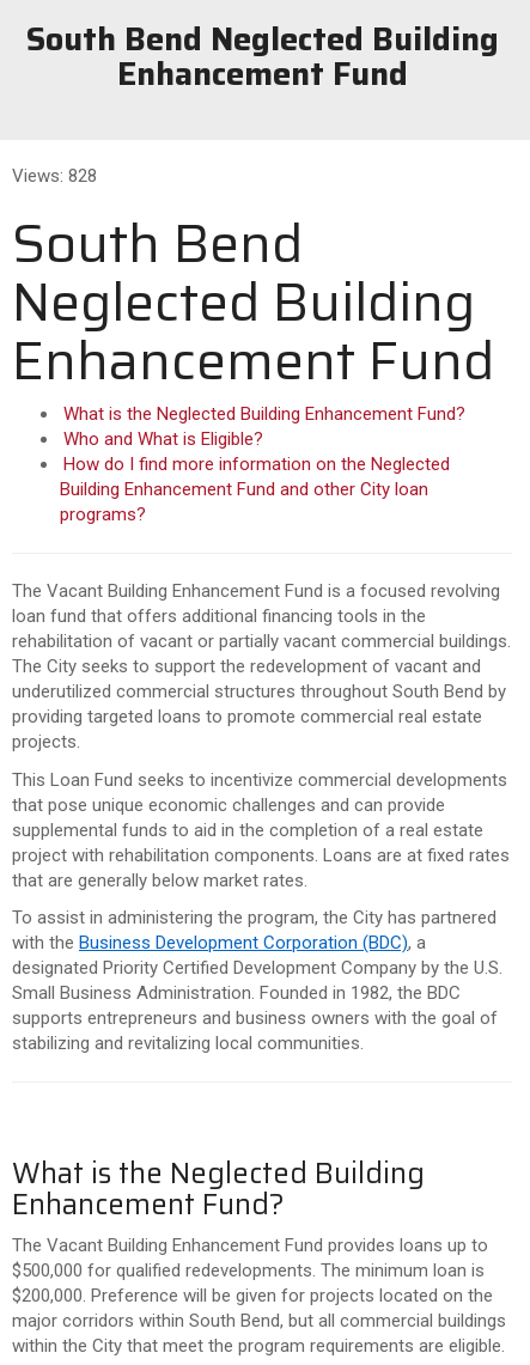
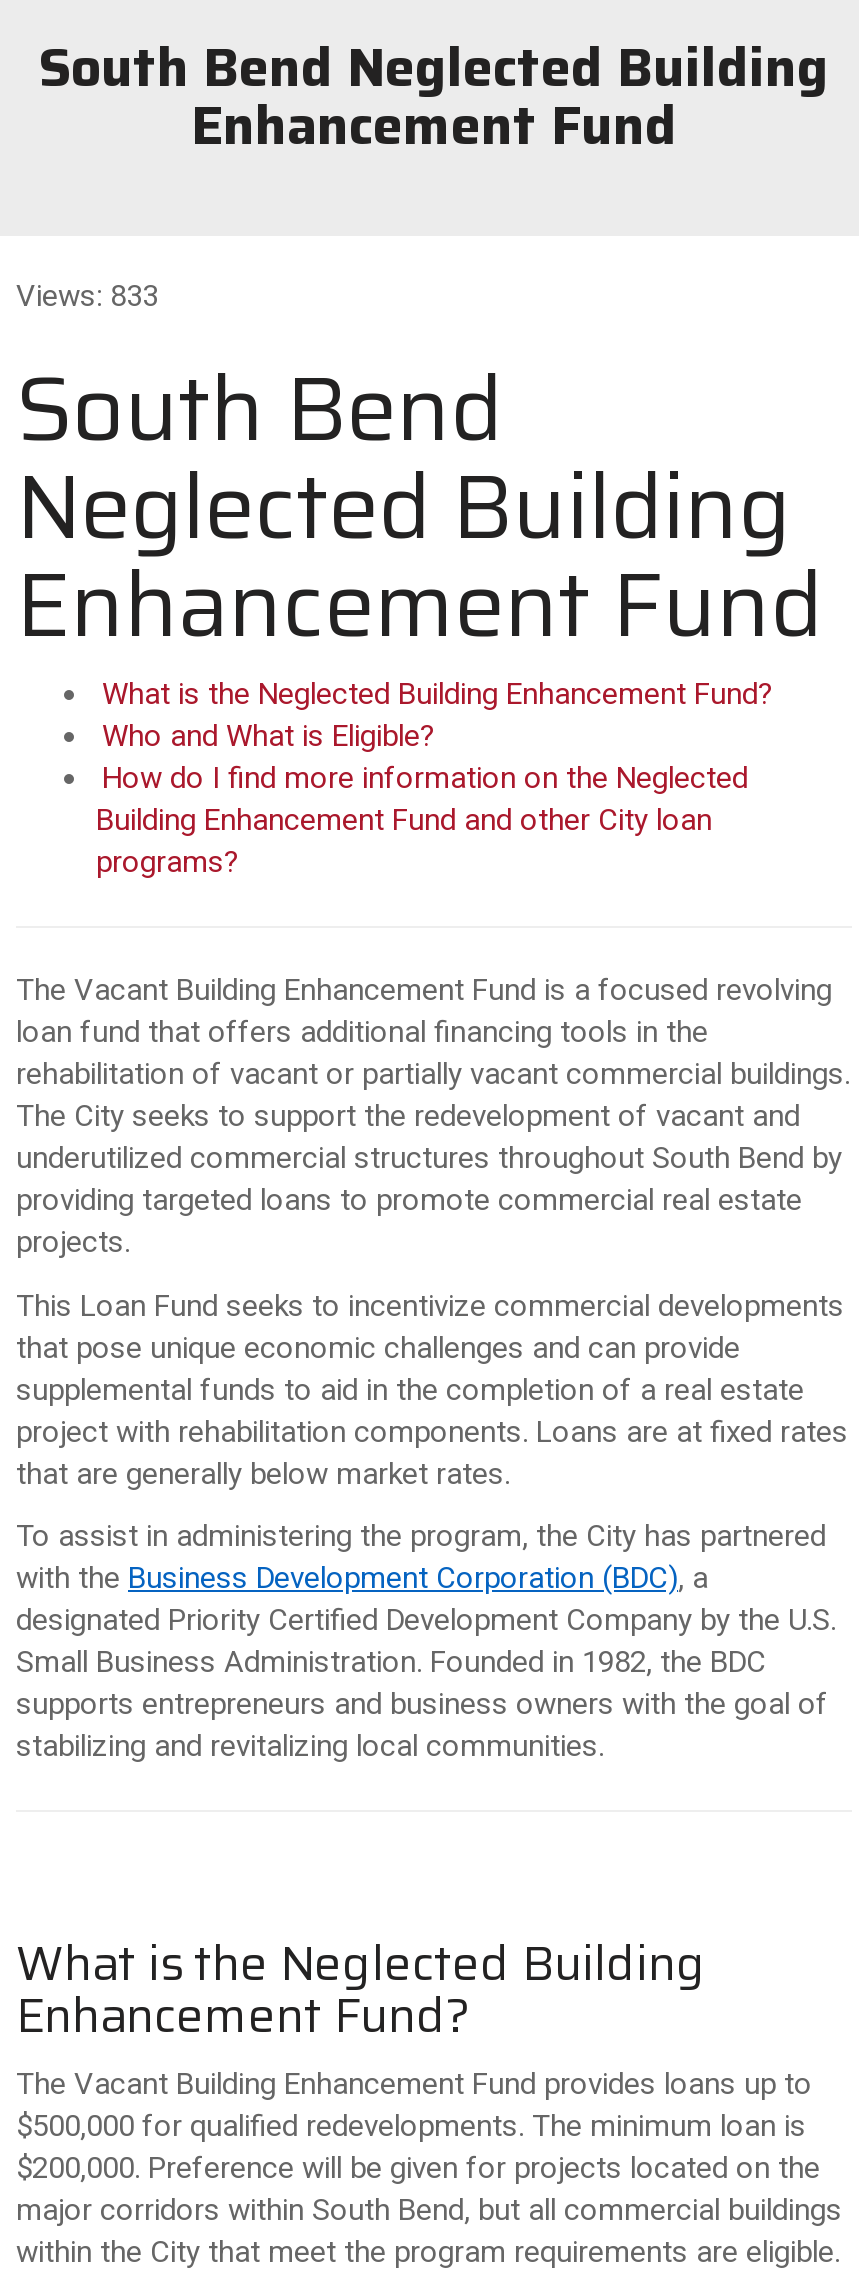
[12,164,97,186] Views: 828 -> [16,277,158,313] Views: 833

